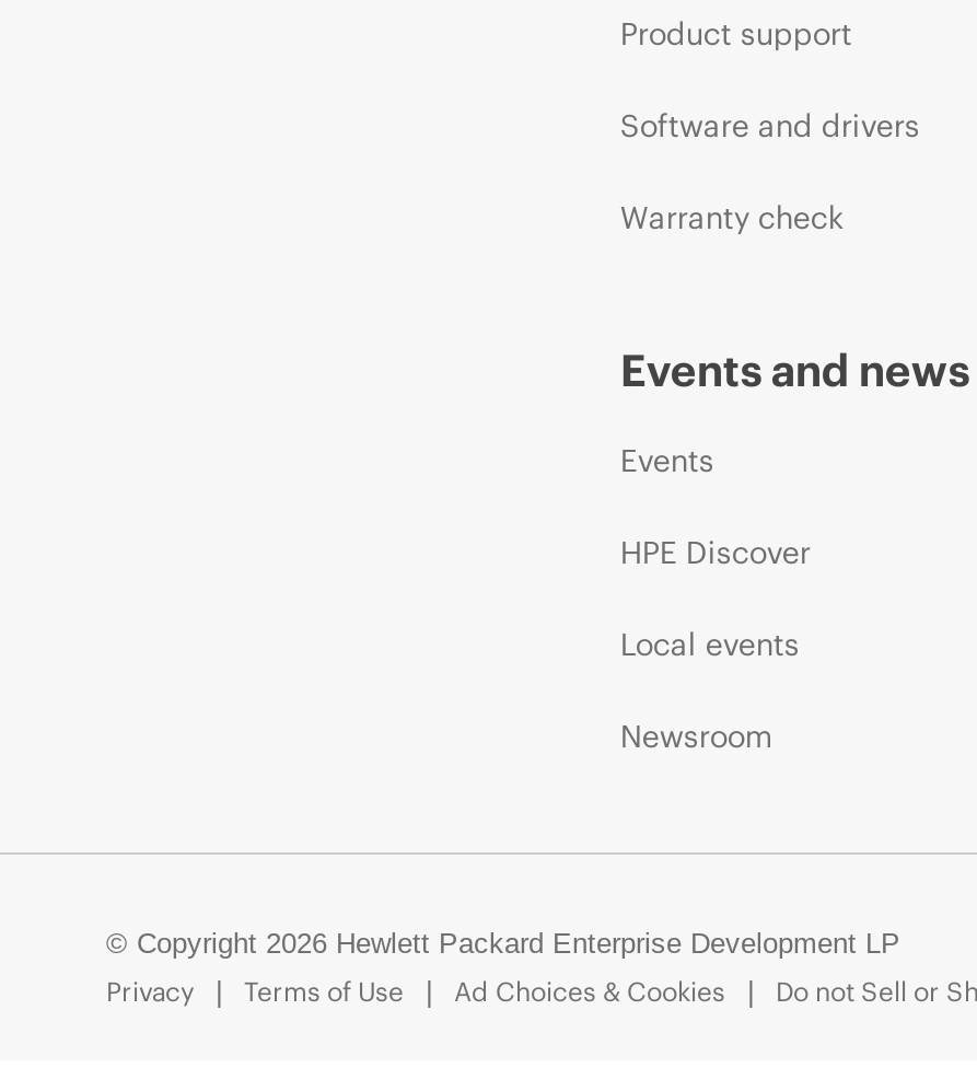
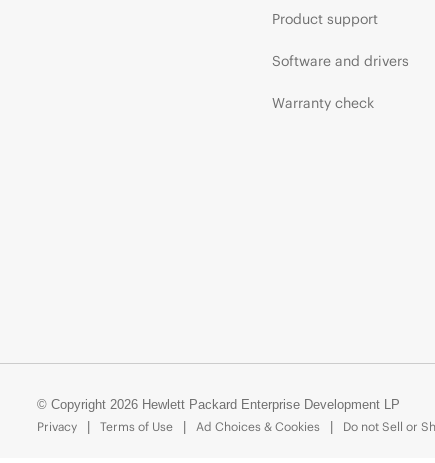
[620,343,970,756] Events and news | Events | HPE Discover | Local events | Newsroom -> none

